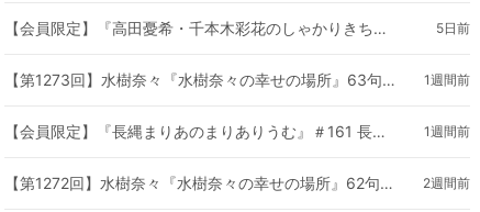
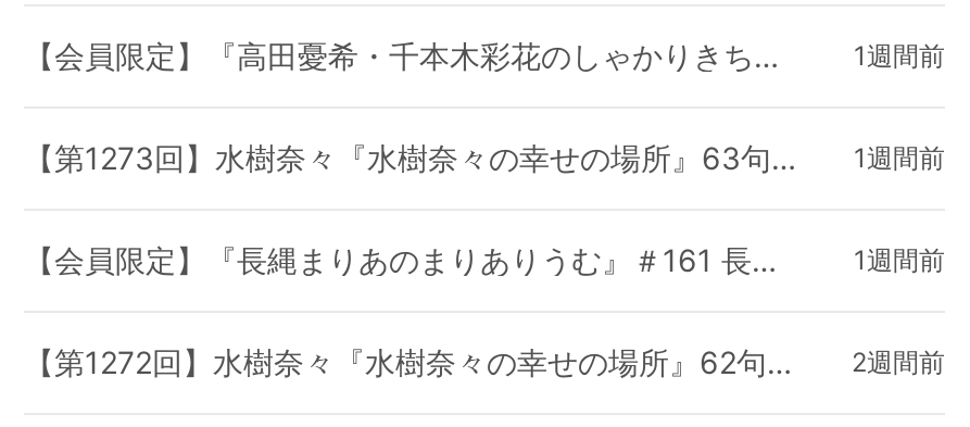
[436,20,470,36] 5日前 -> [854,39,945,71] 1週間前

